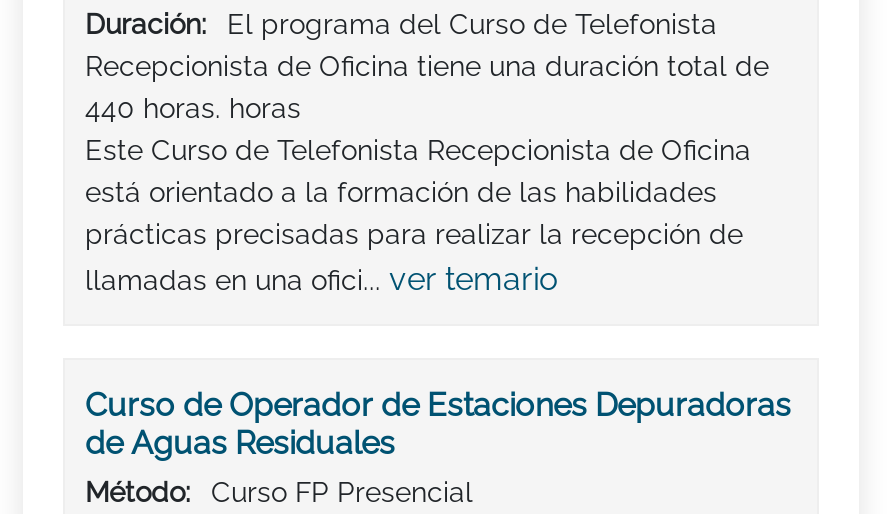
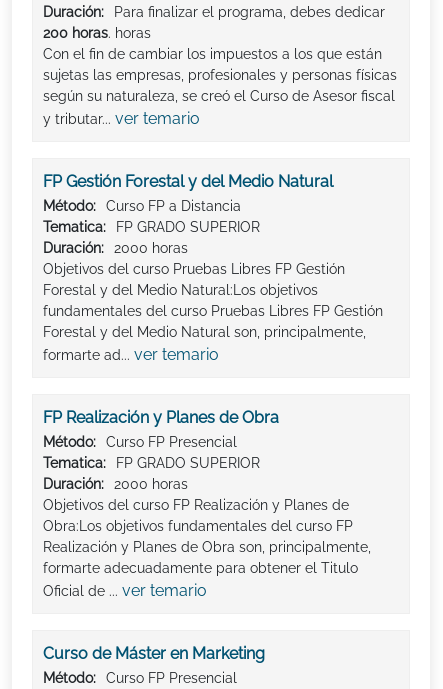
[85,7,791,461] El programa del Curso de Telefonista | Recepcionista de Oficina tiene una duración total de | 440 horas. horas | Este Curso de Telefonista Recepcionista de Oficina | está orientado a la formación de las habilidades | prácticas precisadas para realizar la recepción de | llamadas en una ofici... ver temario | Curso de Operador de Estaciones Depuradoras | de Aguas Residuales -> [43,4,397,663] Para finalizar el programa, debes dedicar | 200 horas. horas | Con el fin de cambiar los impuestos a los que están | sujetas las empresas, profesionales y personas físicas | según su naturaleza, se creó el Curso de Asesor fiscal | y tributar... ver temario | FP Gestión Forestal y del Medio Natural | Método: | Curso FP a Distancia | Tematica: | FP GRADO SUPERIOR | Duración: | 2000 horas | Objetivos del curso Pruebas Libres FP Gestión | Forestal y del Medio Natural:Los objetivos | fundamentales del curso Pruebas Libres FP Gestión | Forestal y del Medio Natural son, principalmente, | formarte ad... ver temario | FP Realización y Planes de Obra | Método: | Curso FP Presencial | Tematica: | FP GRADO SUPERIOR | Duración: | 2000 horas | Objetivos del curso FP Realización y Planes de | Obra:Los objetivos fundamentales del curso FP | Realización y Planes de Obra son, principalmente, | formarte adecuadamente para obtener el Titulo | Oficial de ... ver temario | Curso de Máster en Marketing

